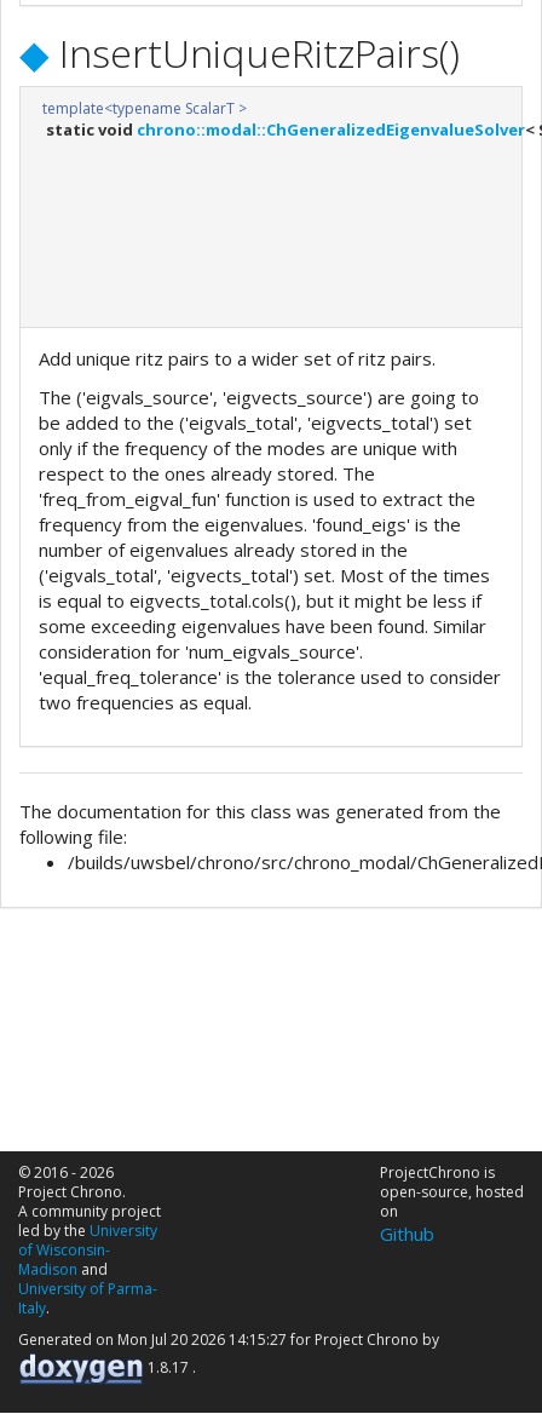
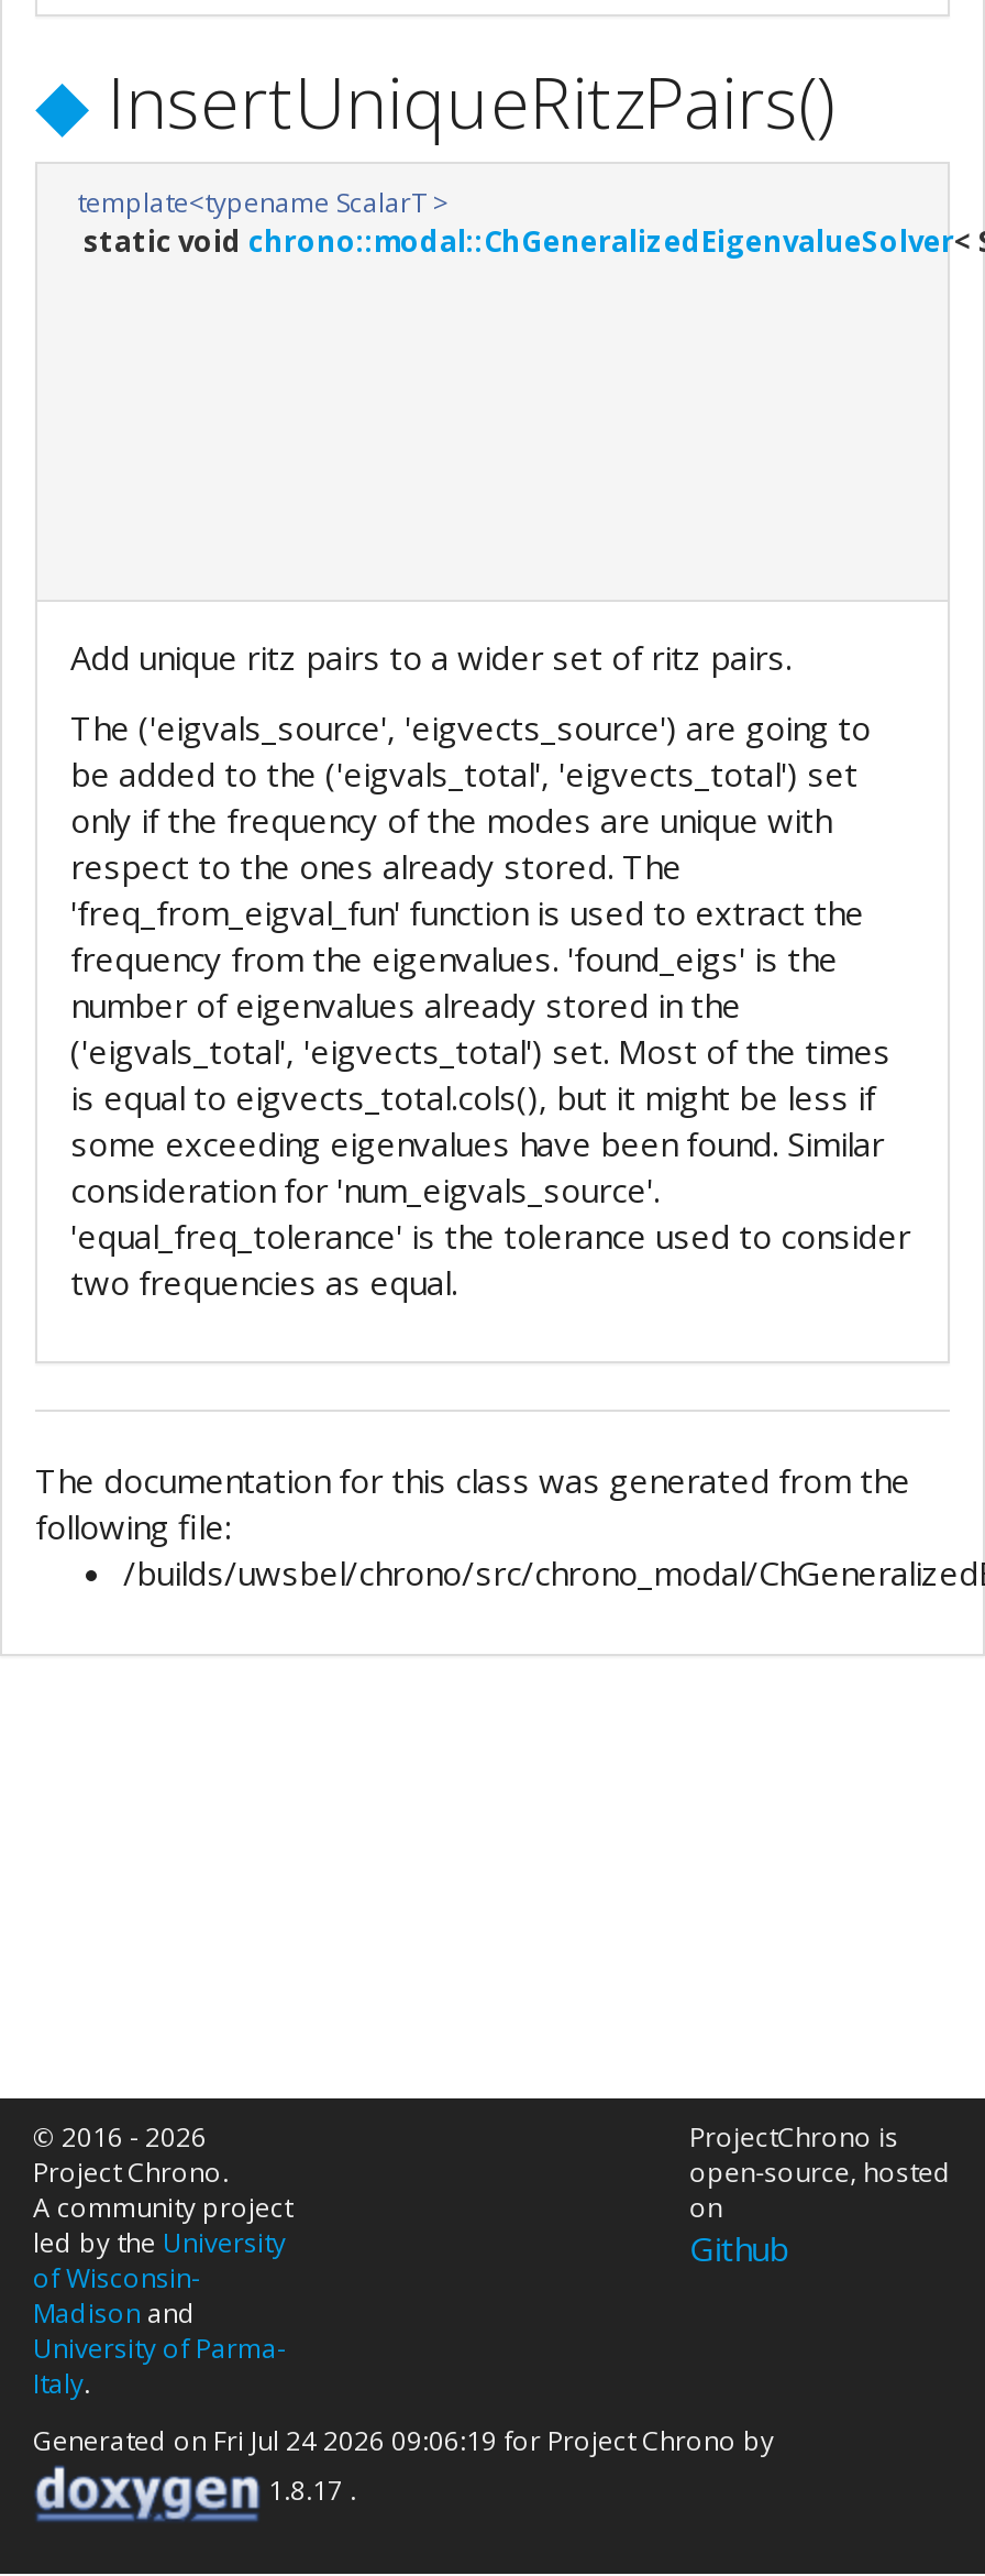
[18,1329,446,1350] Generated on Mon Jul 20 2026 14:15:27 for Project Chrono by -> [33,2422,787,2459] Generated on Fri Jul 24 2026 09:06:19 for Project Chrono by

